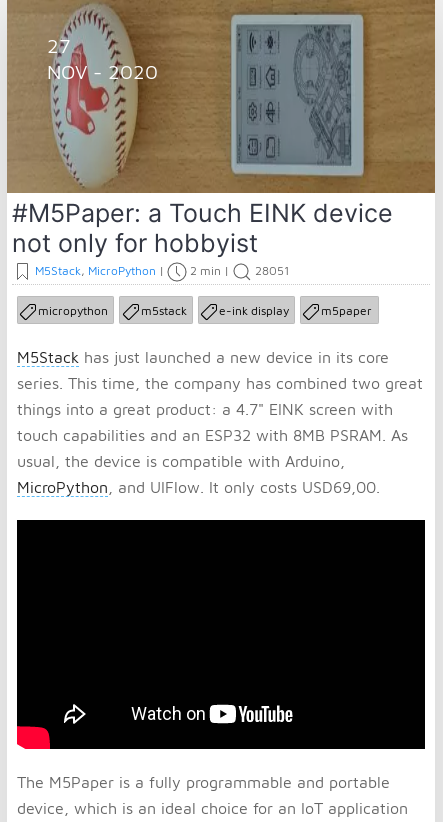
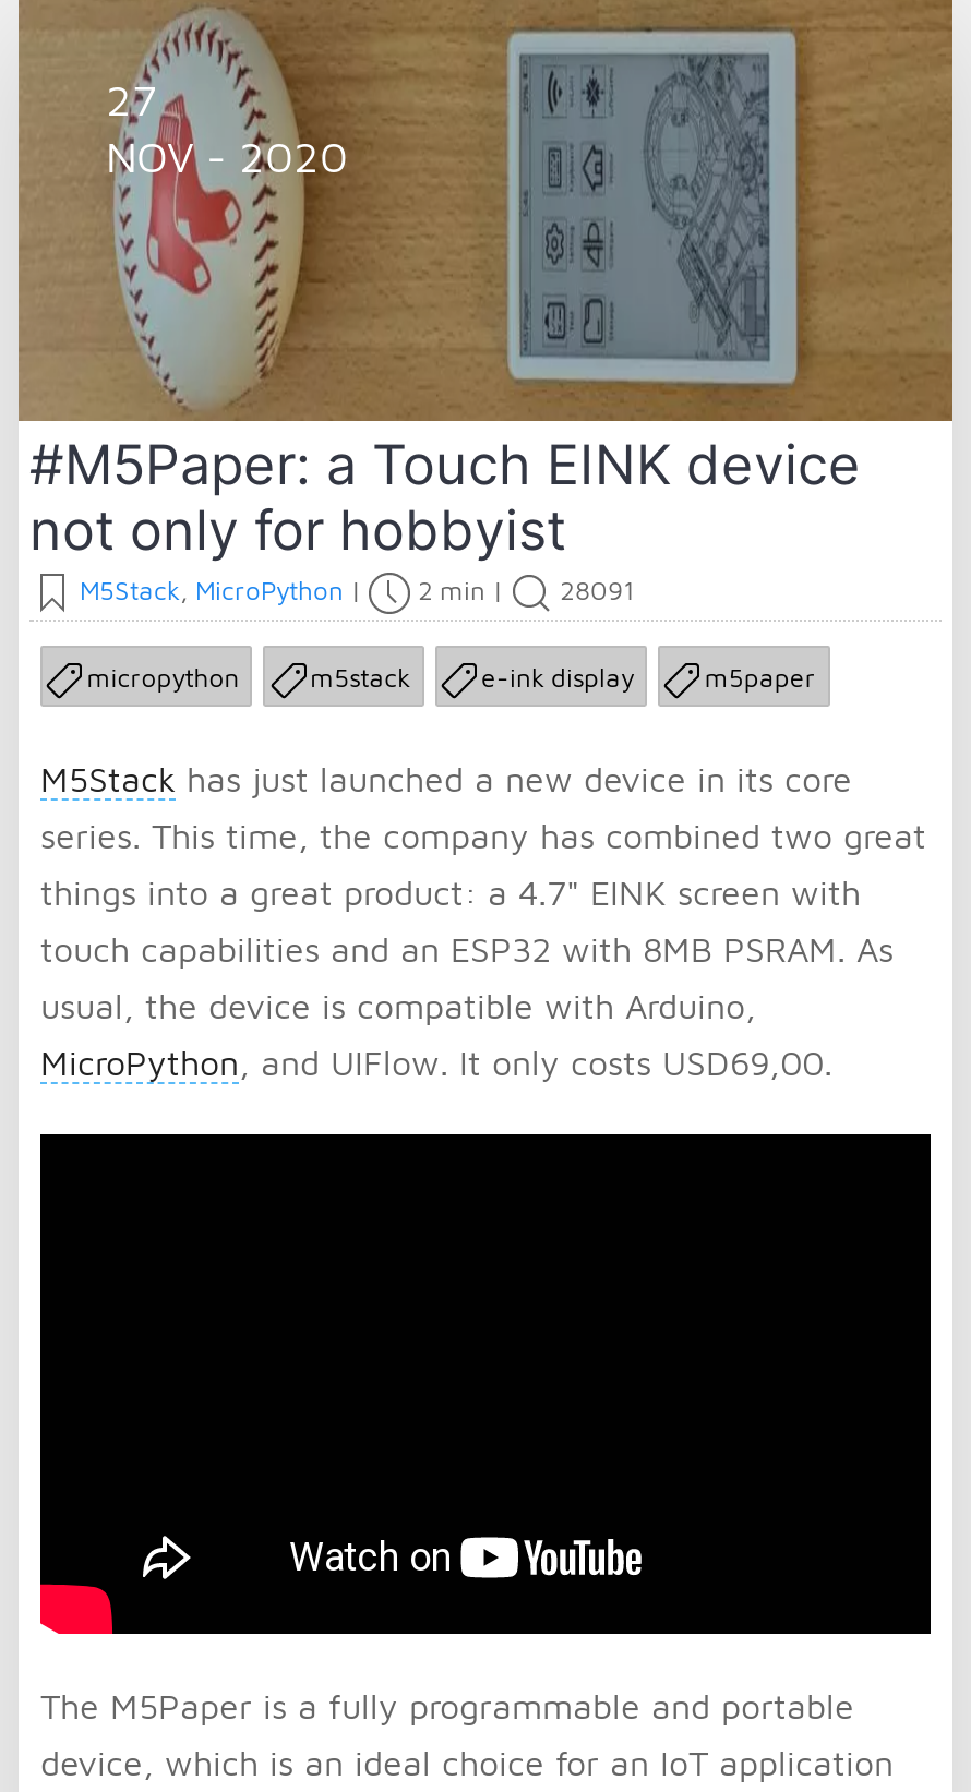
[252,263,289,278] 28051 -> [553,574,634,606] 28091

